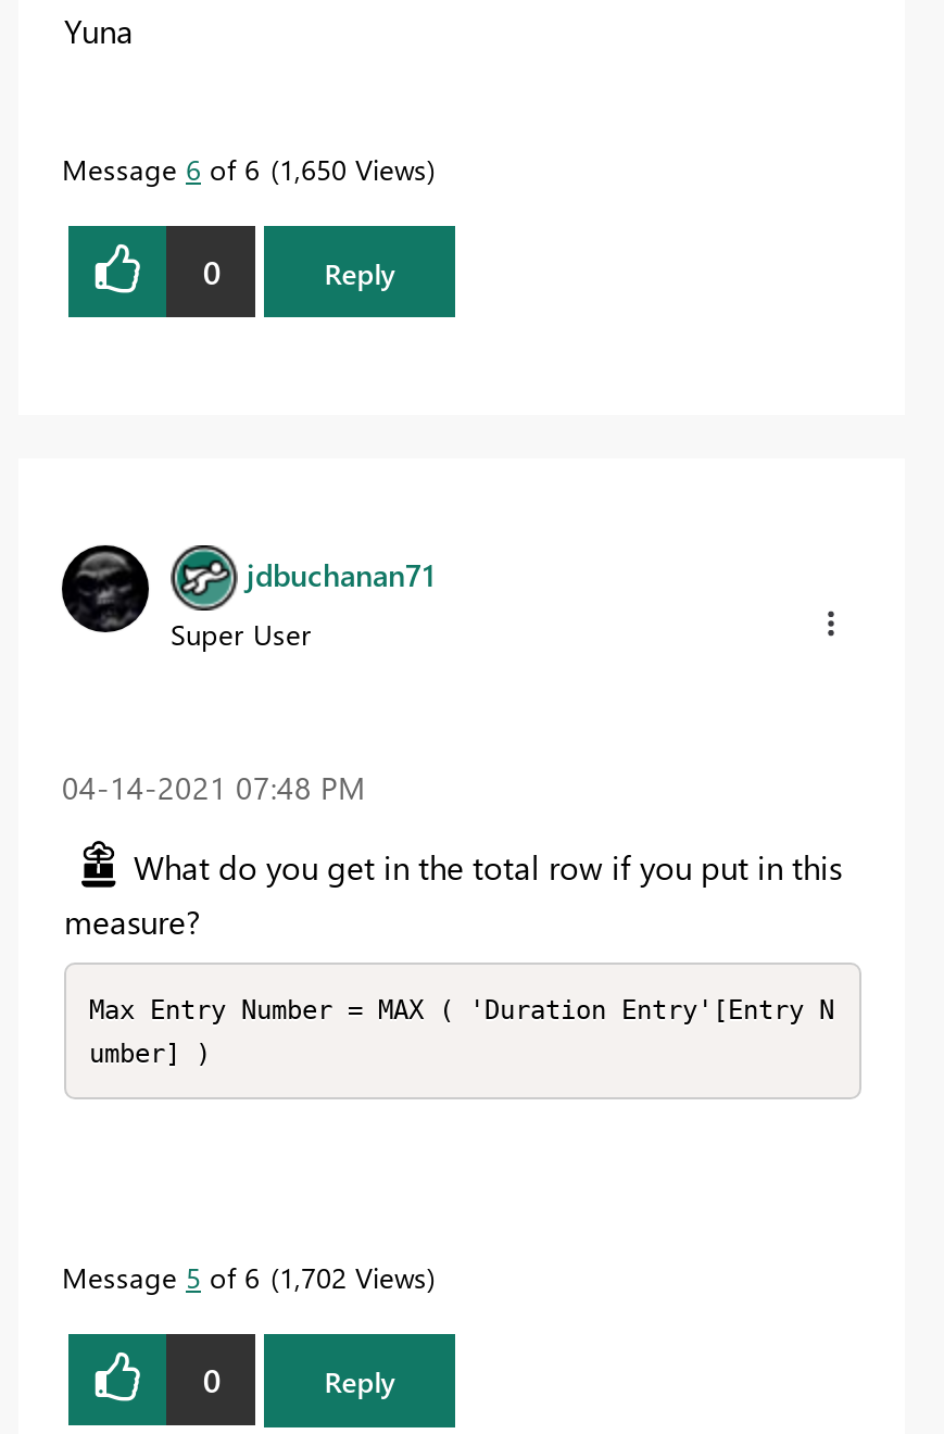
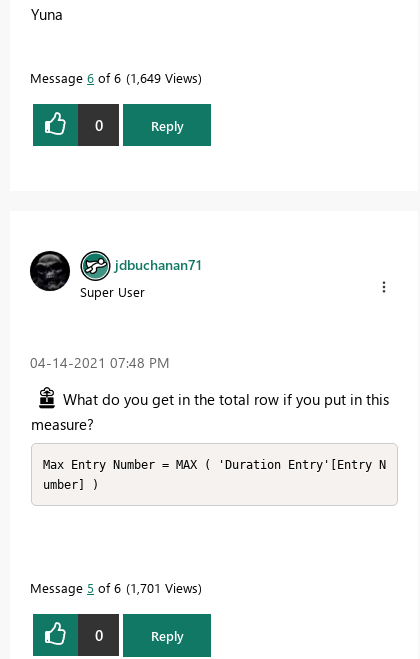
[62,150,427,187] Message 6 of 6 1,650 Views -> [30,69,198,86] Message 6 of 6 1,649 Views
[62,1259,427,1296] Message 5 of 6 1,702 Views -> [30,579,198,596] Message 5 of 6 1,701 Views

